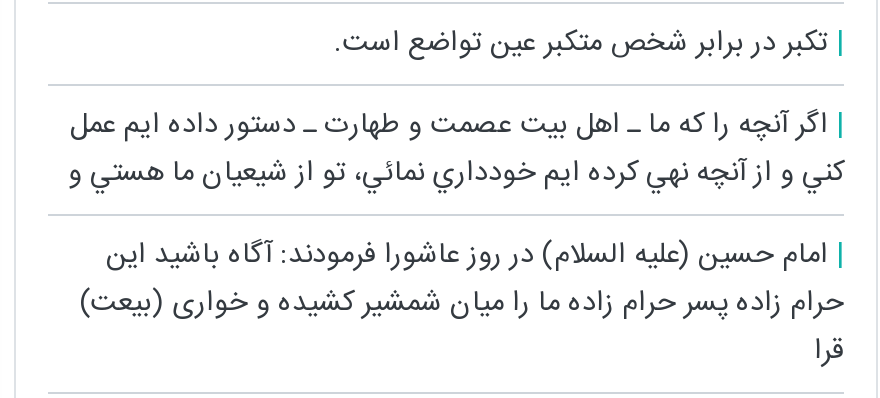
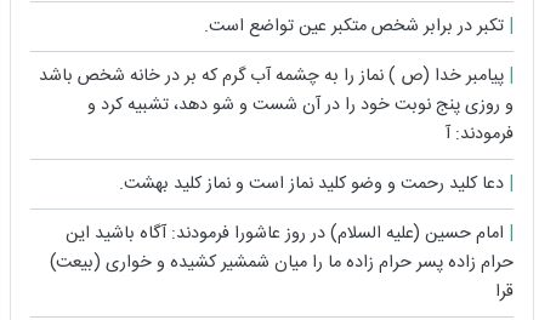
[68,102,844,198] اگر آنچه را كه ما ـ اهل بيت عصمت و طهارت ـ دستور داده ايم عمل | كني و از آنچه نهي كرده ايم خودداري نمائي، تو از شيعيان ما هستي و -> [39,62,514,199] پيامبر خدا (ص ) نماز را به چشمه آب گرم كه بر در خانه شخص باشد | و روزى پنج نوبت خود را در آن شست و شو دهد، تشبيه كرد و | فرمودند: آ | دعا کلید رحمت و وضو کلید نماز است و نماز کلید بهشت.

